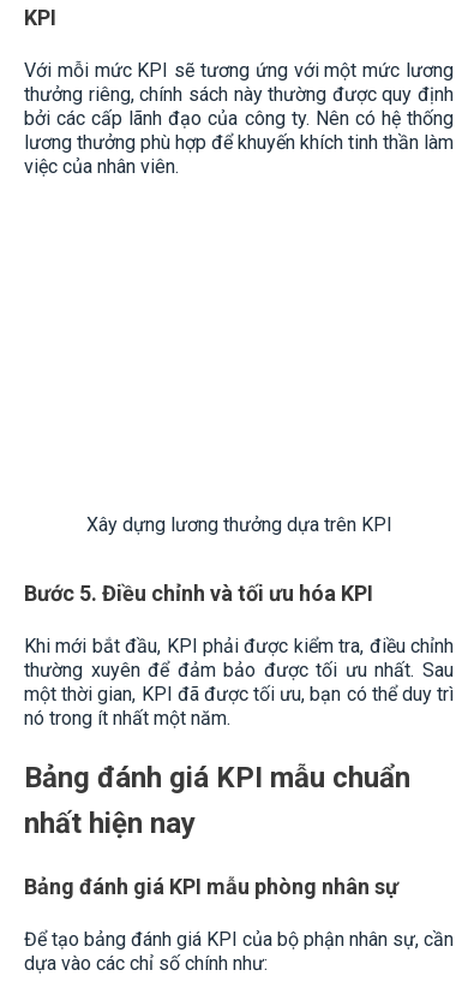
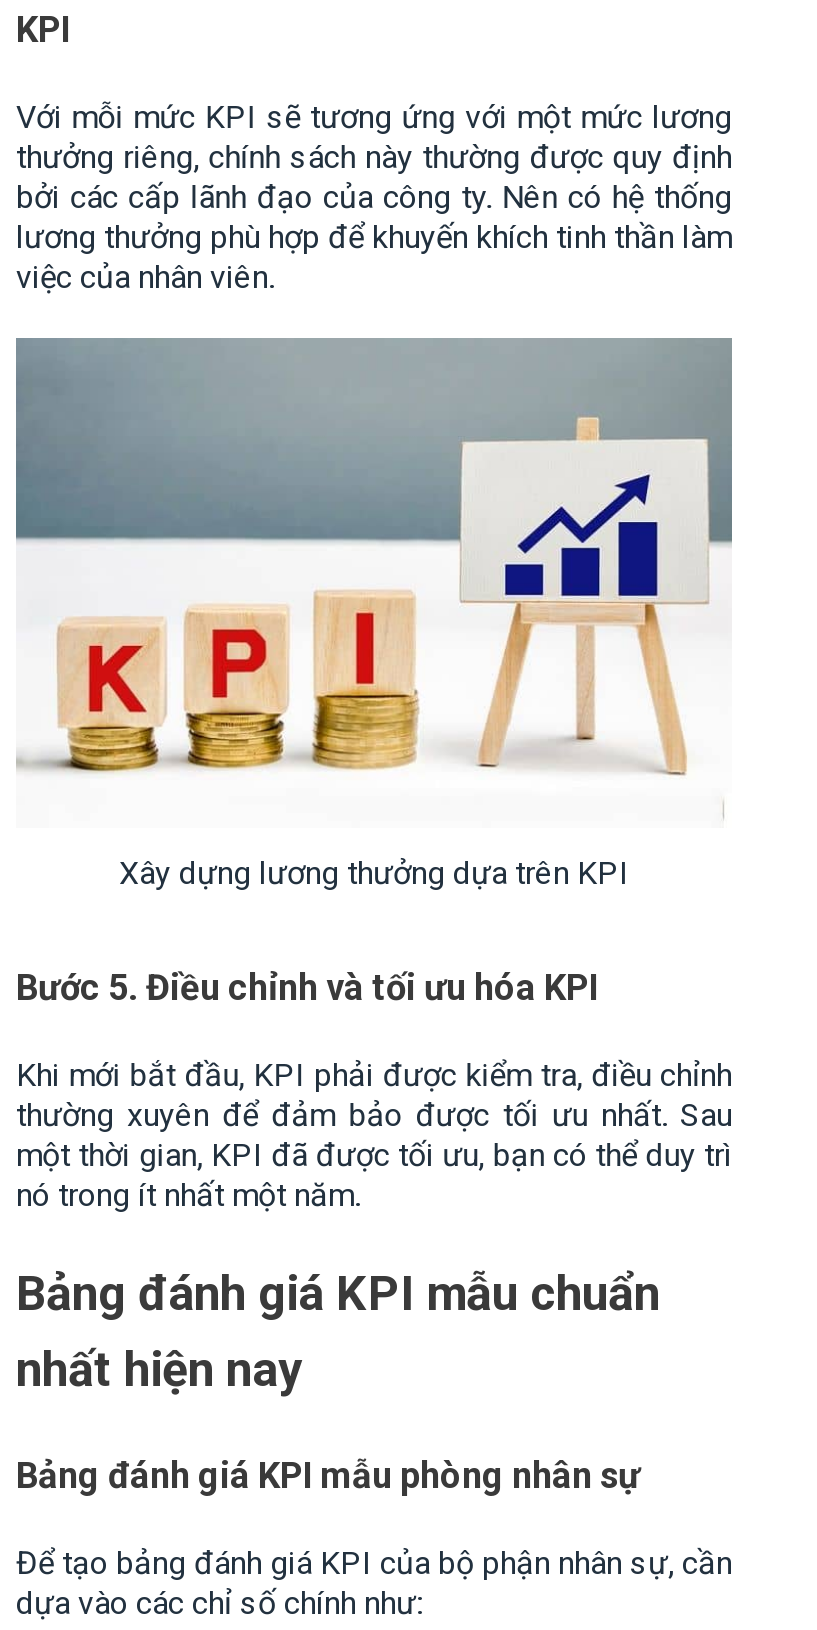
none -> [14,336,734,778] [image]

